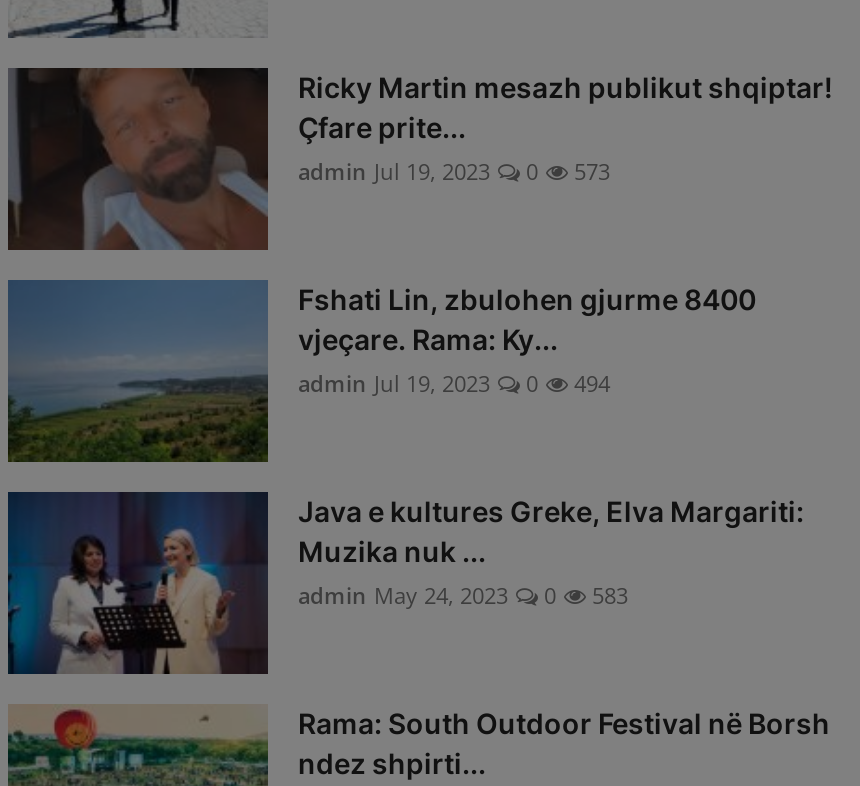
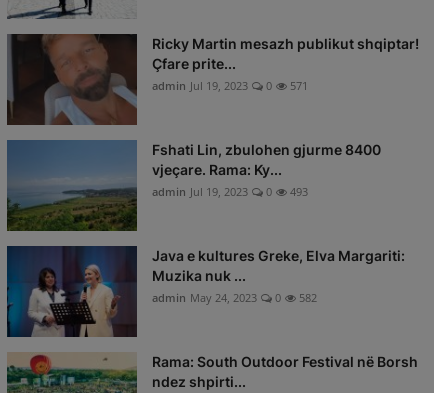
[298,155,610,185] admin Jul 19, 2023 0 573 -> [152,77,308,92] admin Jul 19, 2023 0 571
[298,367,610,397] admin Jul 19, 2023 0 494 -> [152,183,308,198] admin Jul 19, 2023 0 493
[298,579,628,609] admin May 24, 2023 0 583 -> [152,289,317,304] admin May 24, 2023 0 582

